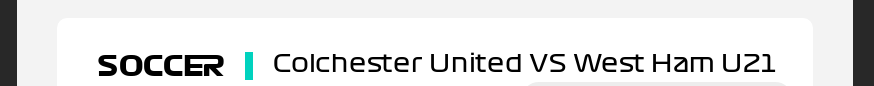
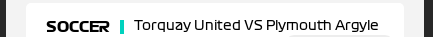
[273,52,777,76] Colchester United VS West Ham U21 -> [134,20,379,32] Torquay United VS Plymouth Argyle

